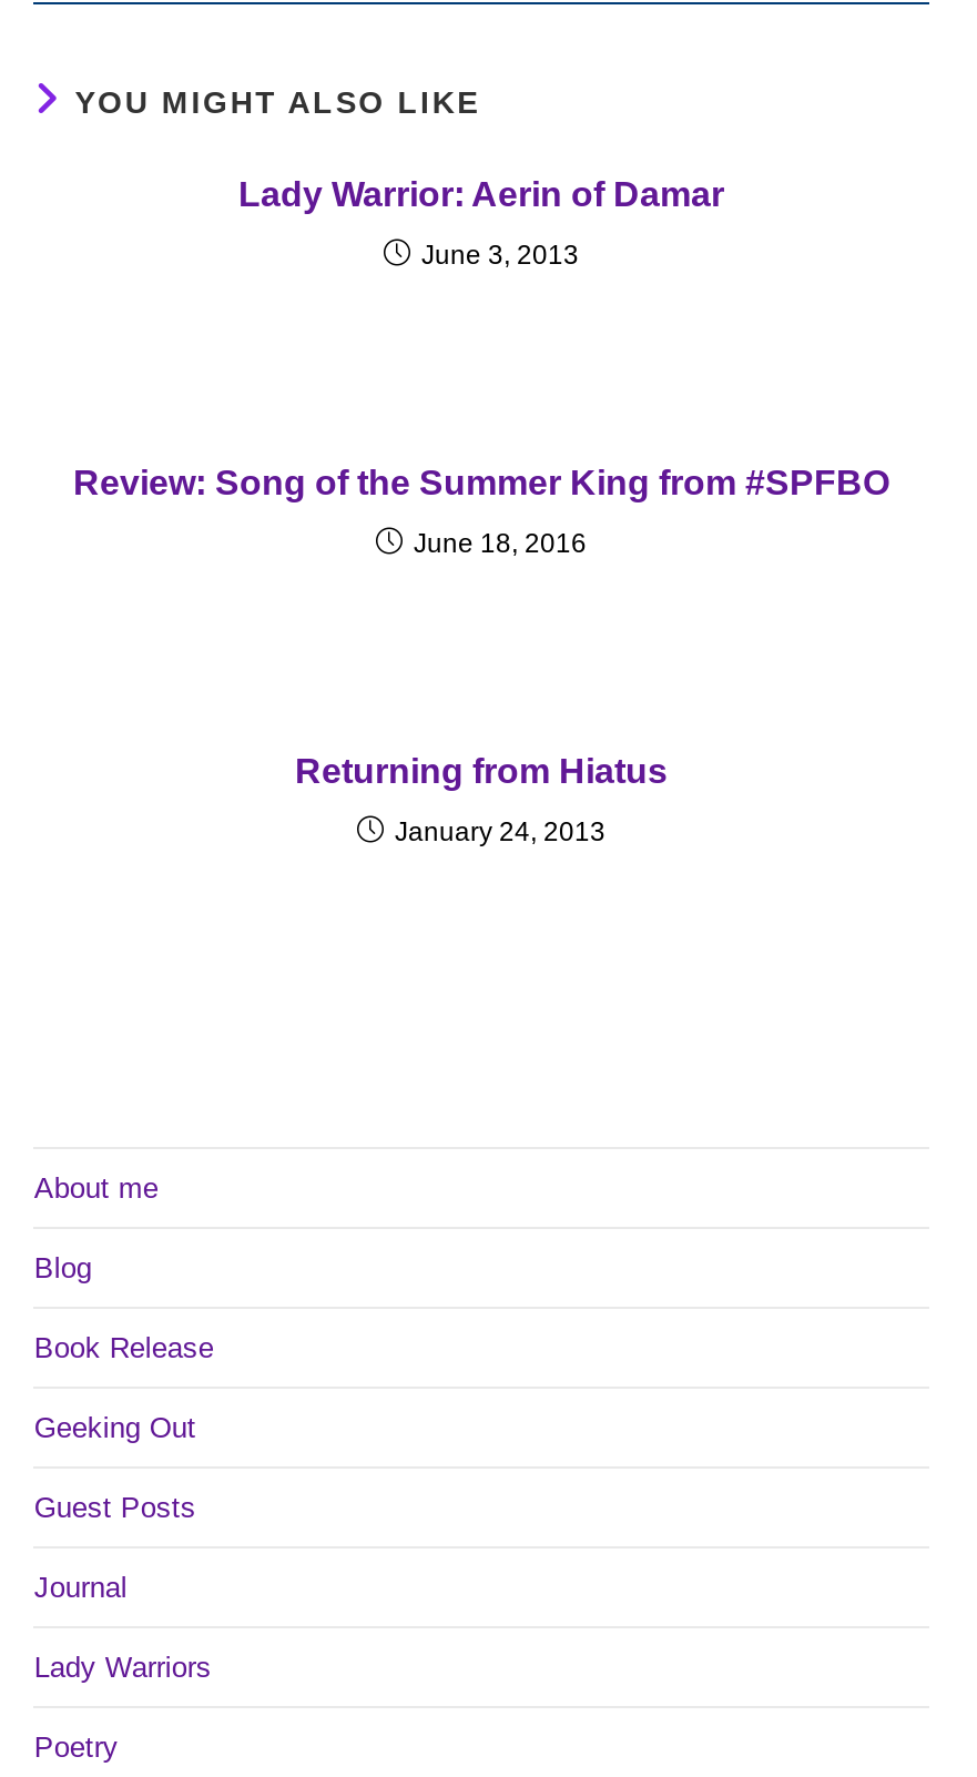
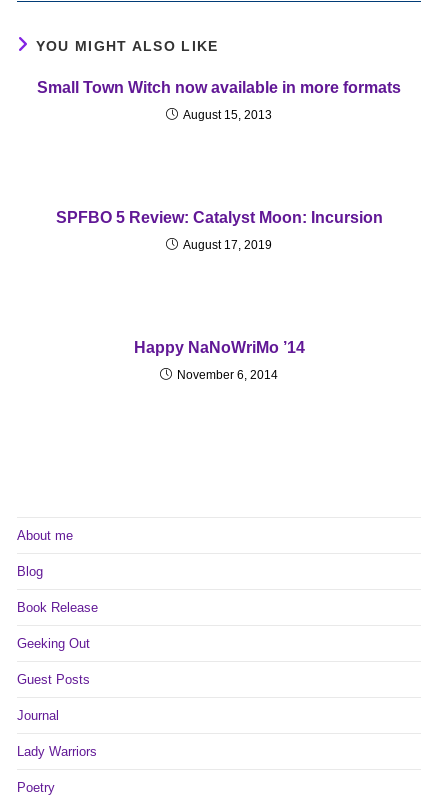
[238,175,724,213] Lady Warrior: Aerin of Damar -> [37,79,401,96] Small Town Witch now available in more formats
[421,239,579,270] June 3, 2013 -> [183,108,272,122] August 15, 2013
[73,463,889,501] Review: Song of the Summer King from #SPFBO -> [55,209,382,226] SPFBO 5 Review: Catalyst Moon: Incursion
[414,528,587,559] June 18, 2016 -> [183,238,272,252] August 17, 2019
[295,752,668,789] Returning from Hiatus -> [133,339,304,356] Happy NaNoWriMo ’14
[395,816,605,847] January 24, 2013 -> [177,368,278,382] November 6, 2014

